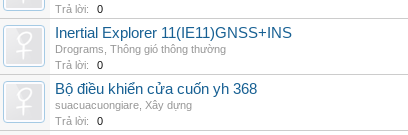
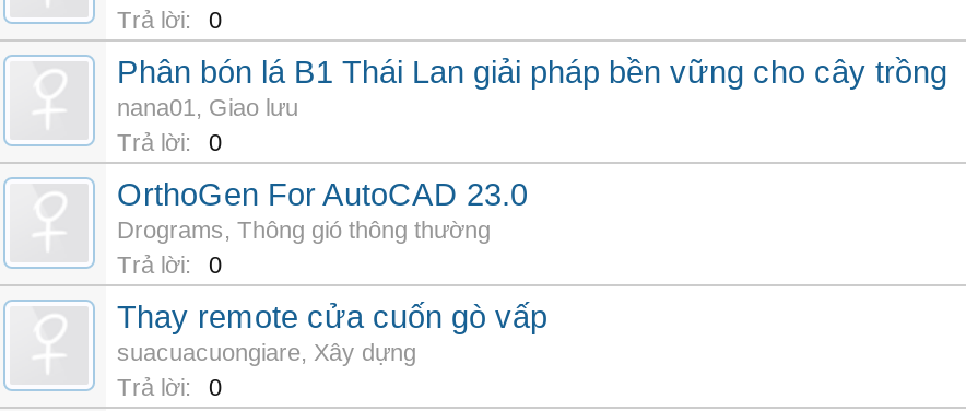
[55,25,292,41] Inertial Explorer 11(IE11)GNSS+INS -> [117,55,947,212] Phân bón lá B1 Thái Lan giải pháp bền vững cho cây trồng | nana01, Giao lưu | Trả lời: | 0 | OrthoGen For AutoCAD 23.0
[55,81,257,97] Bộ điều khiển cửa cuốn yh 368 -> [117,300,547,334] Thay remote cửa cuốn gò vấp

